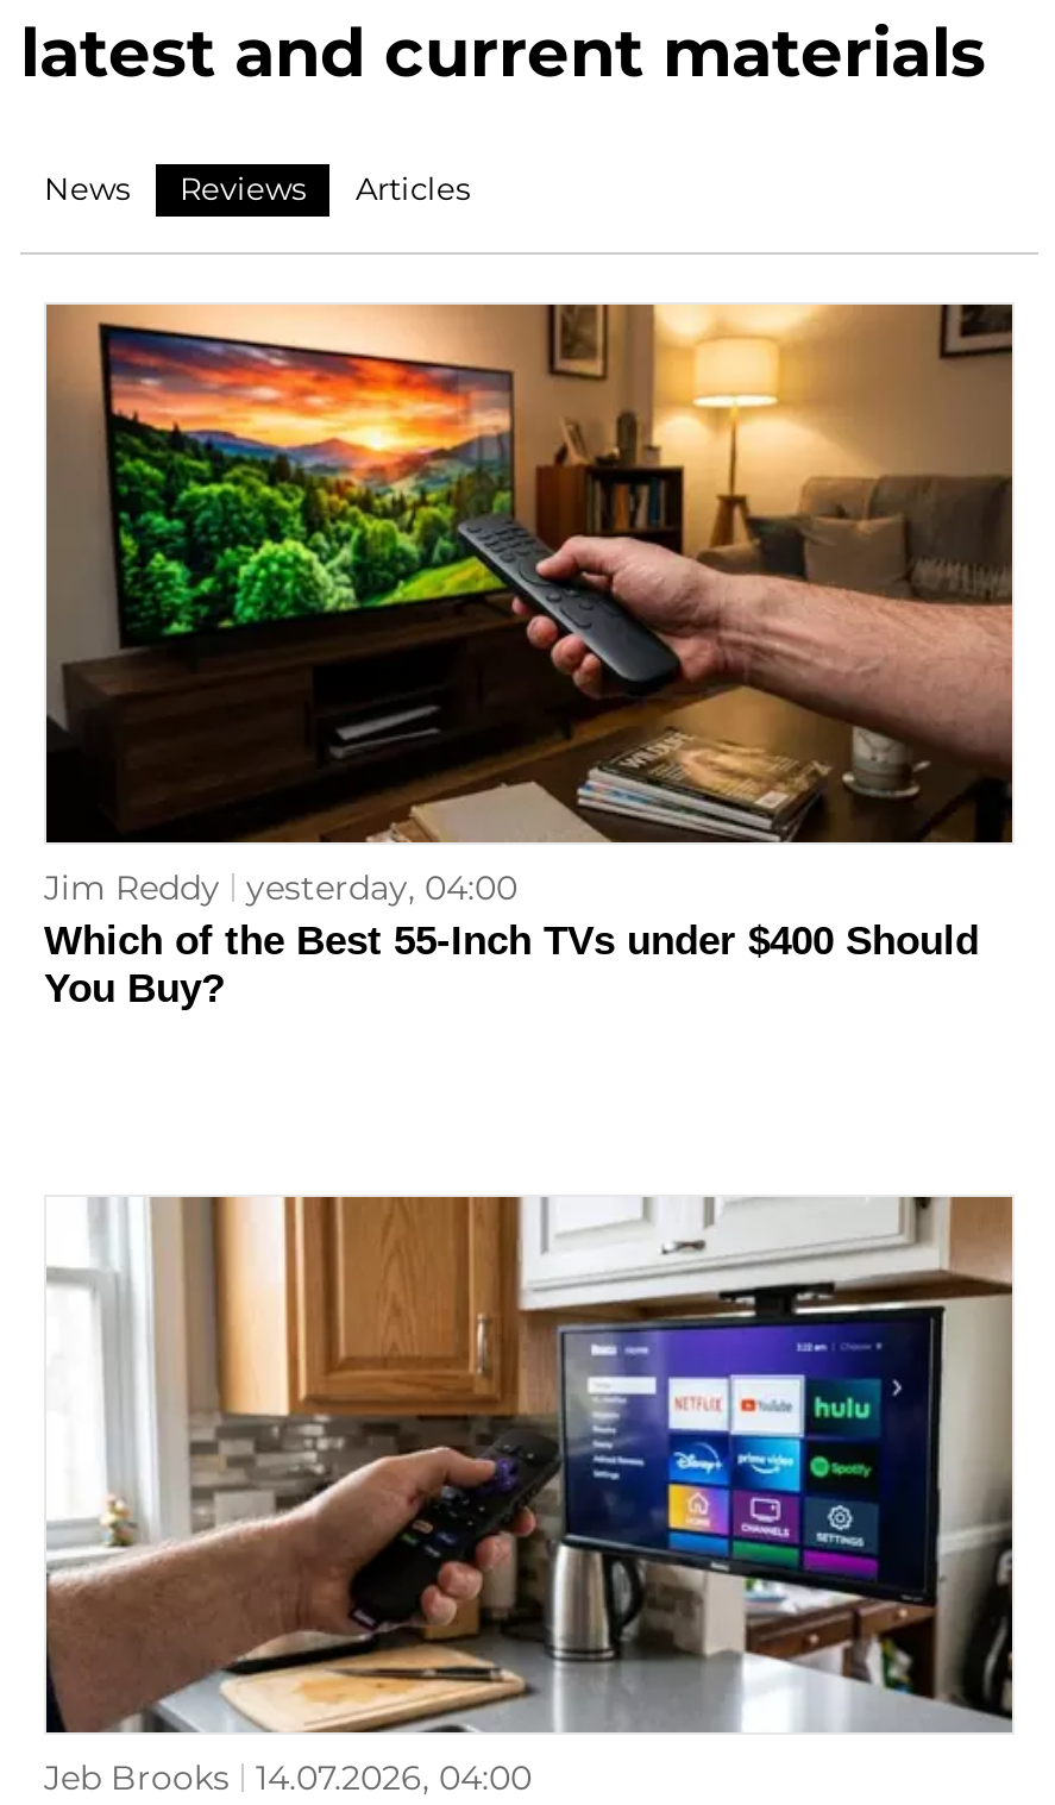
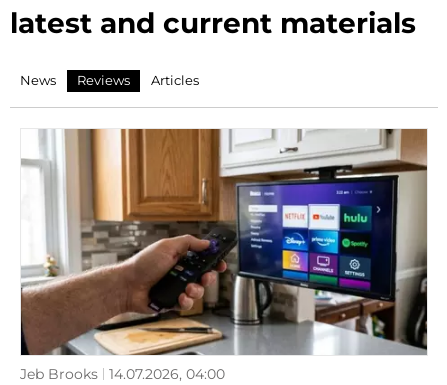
[44,302,1015,1010] [image] | Jim Reddy | yesterday, 04:00 | Which of the Best 55-Inch TVs under $400 Should | You Buy? -> none

